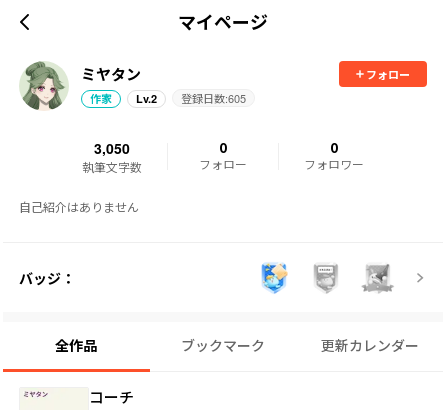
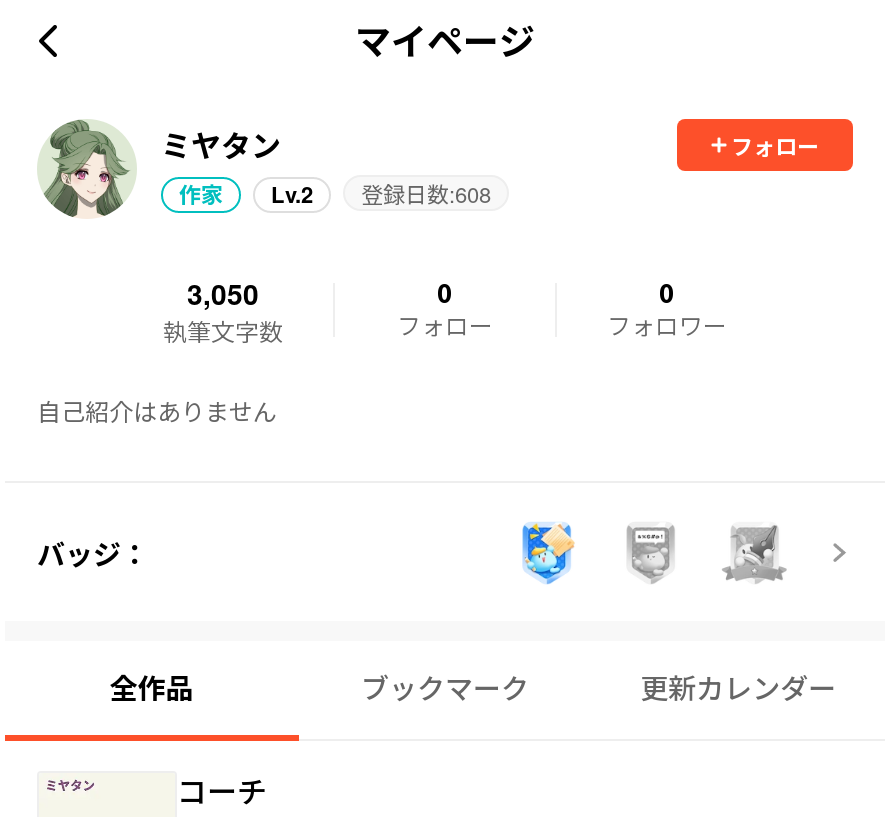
[90,90,246,106] 作家 Lv.2 登録日数:605 -> [179,177,491,209] 作家 Lv.2 登録日数:608

